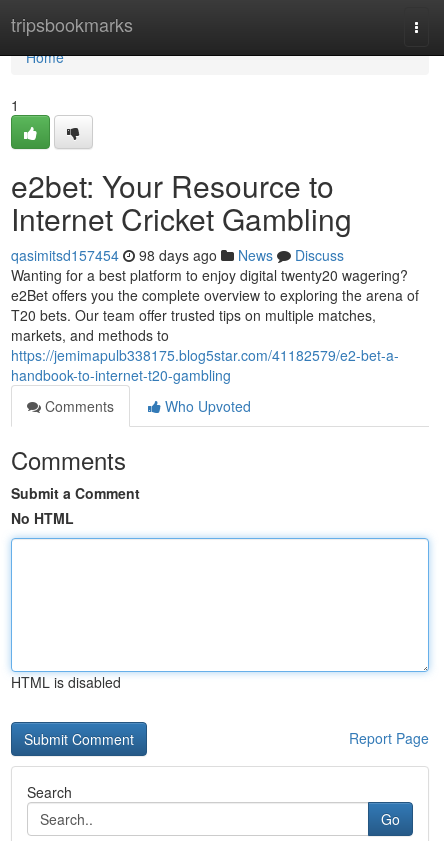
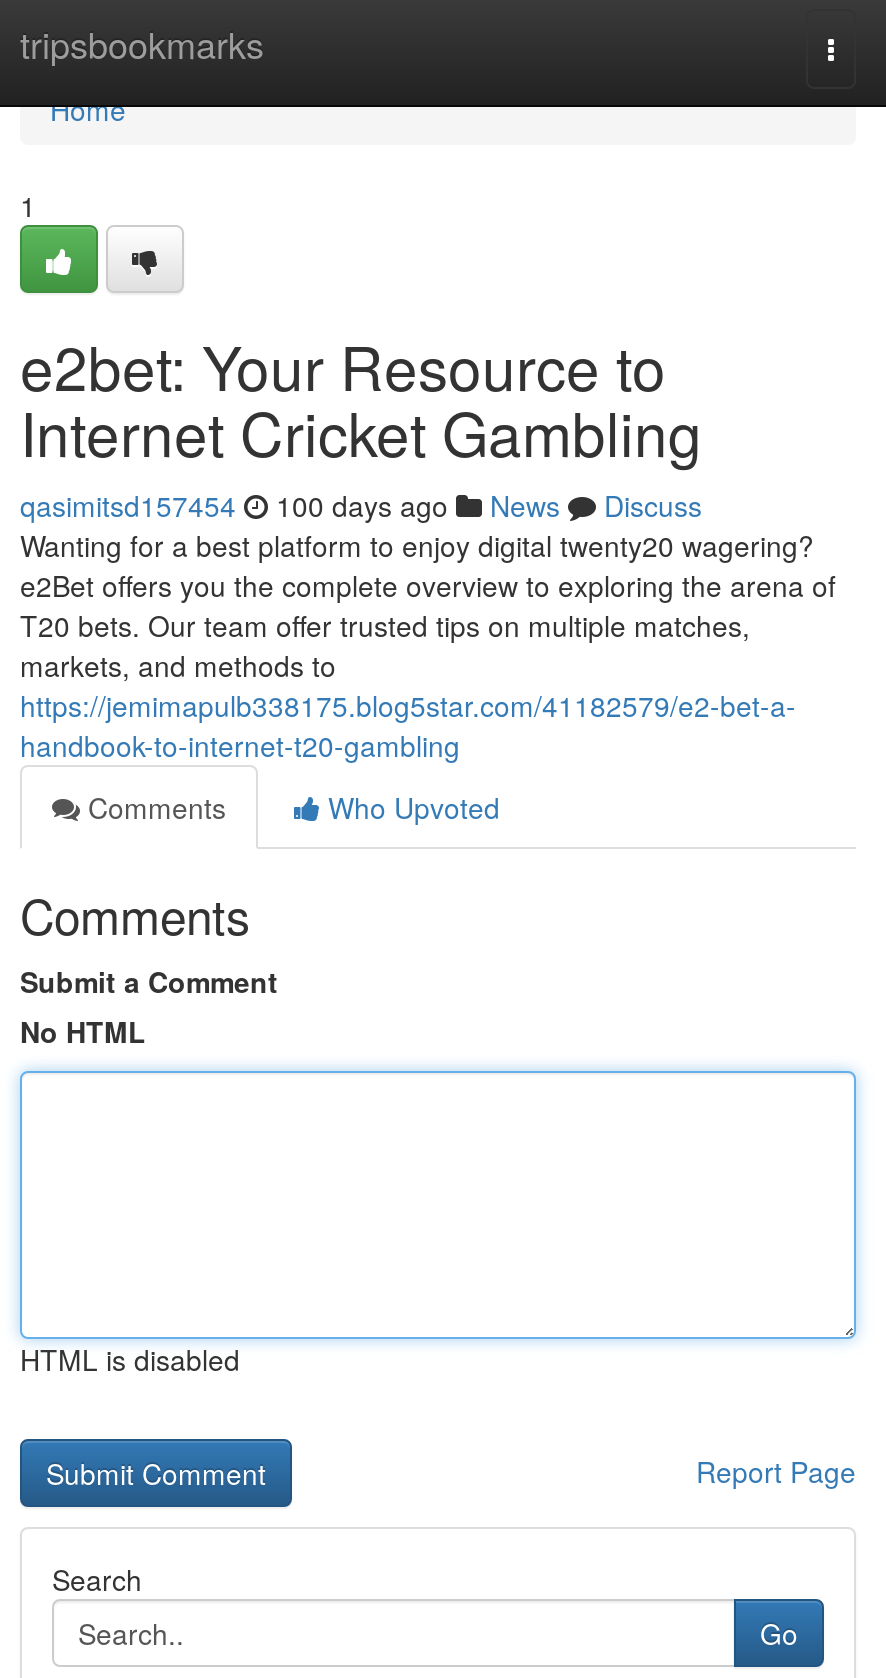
[11,245,344,265] qasimitsd157454 98 days ago News Discuss -> [20,485,702,525] qasimitsd157454 100 days ago News Discuss

